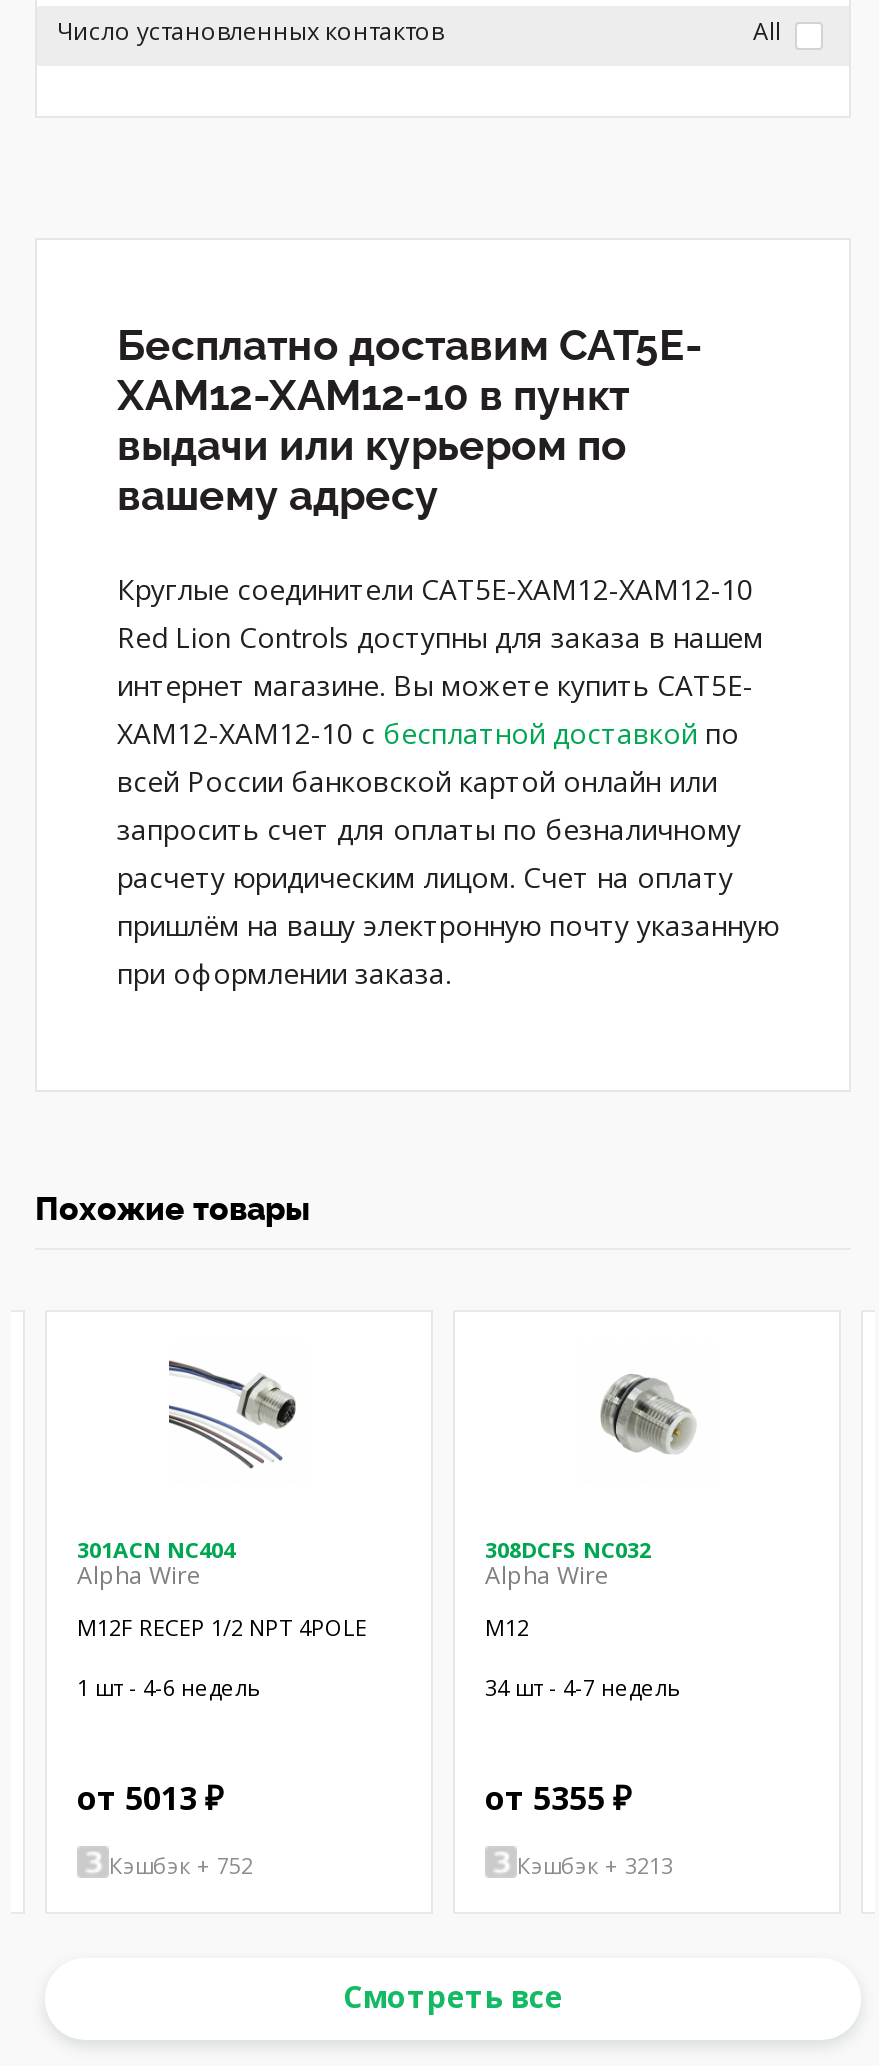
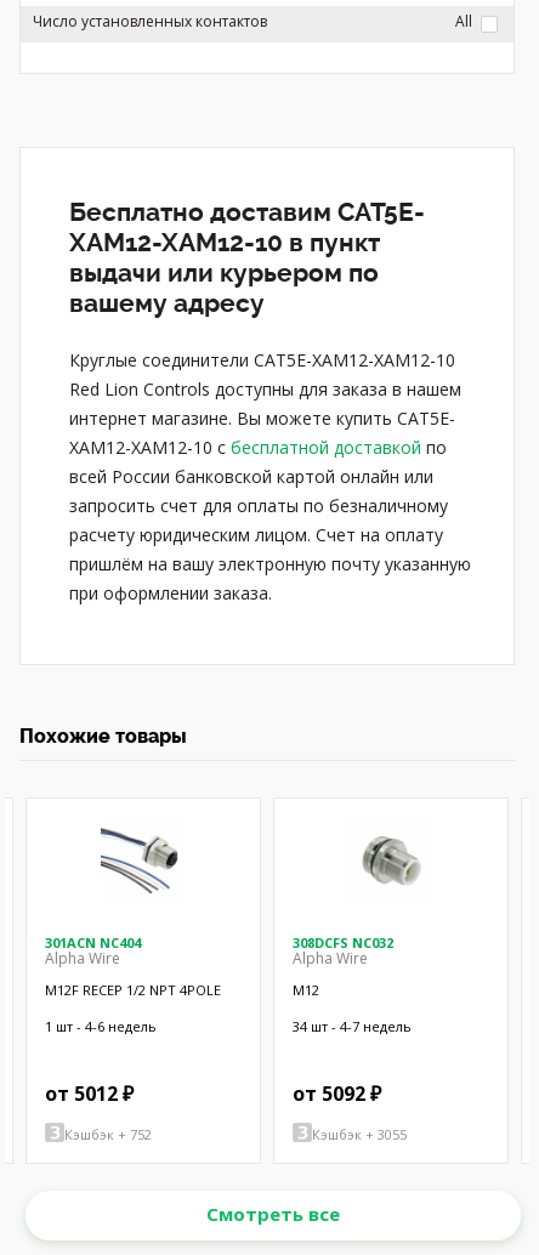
[77,1776,223,1820] от 5013 ₽ -> [45,1080,134,1107] от 5012 ₽
[485,1776,631,1820] от 5355 ₽ -> [293,1080,381,1107] от 5092 ₽
[517,1849,673,1879] Кэшбэк + 3213 -> [312,1125,407,1143] Кэшбэк + 3055

